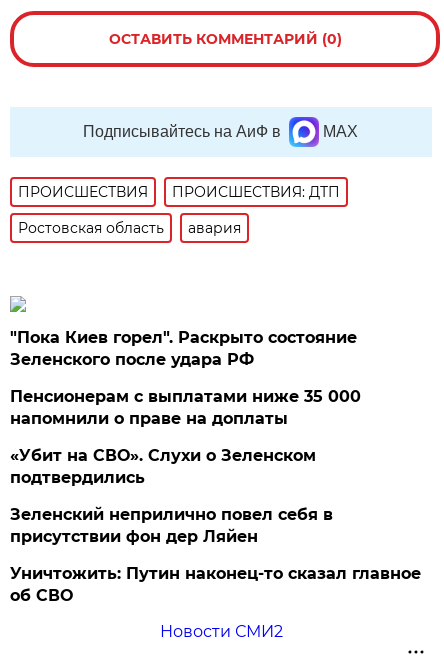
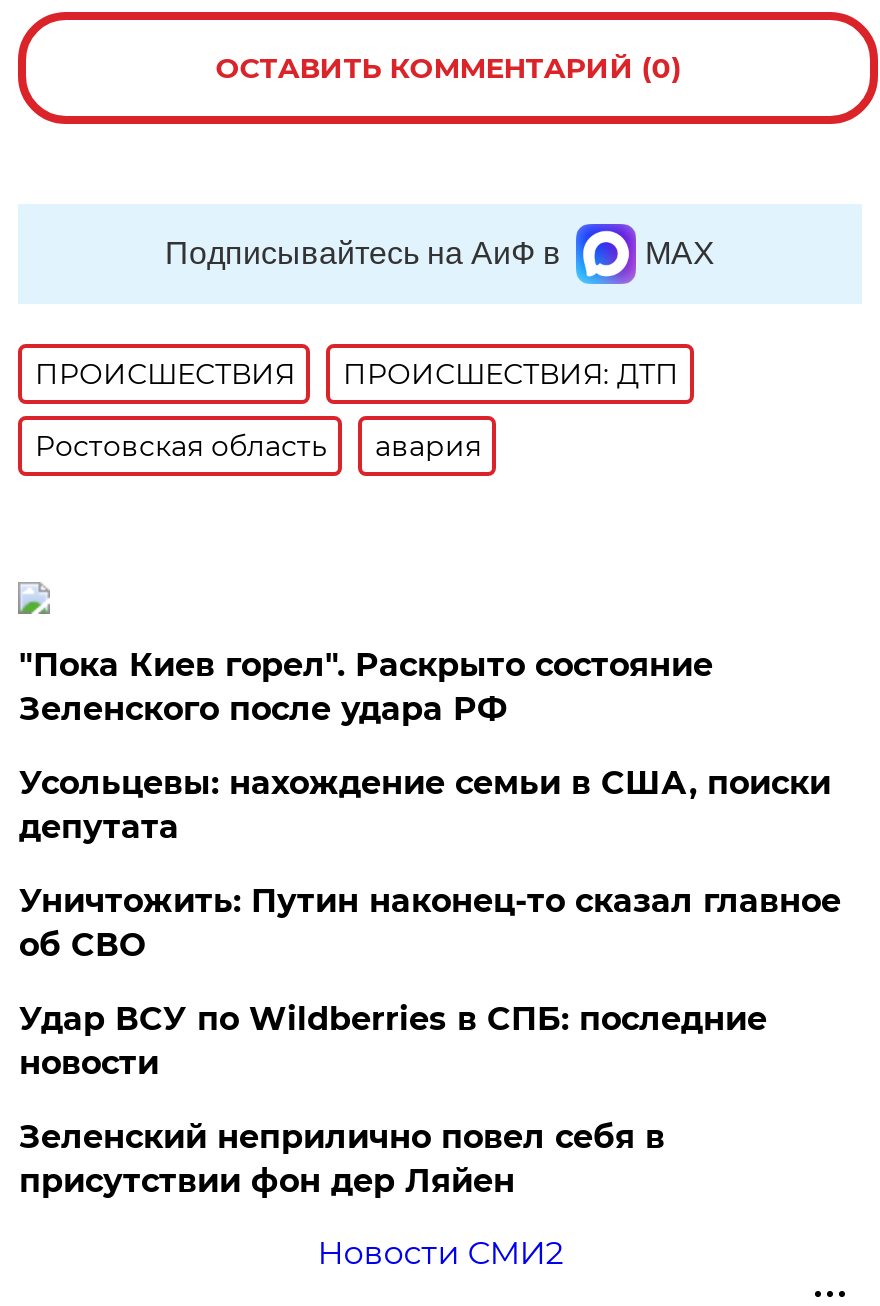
[10,387,361,487] Пенсионерам с выплатами ниже 35 000 | напомнили о праве на доплаты | «Убит на СВО». Слухи о Зеленском | подтвердились -> [19,764,831,1082] Усольцевы: нахождение семьи в США, поиски | депутата | Удар ВСУ по Wildberries в СПБ: последние | новости
moved [10,505,333,546] -> [19,1118,665,1200]: Зеленский неприлично повел cебя в | присутствии фон дер Ляйен
moved [10,564,421,605] -> [19,882,841,964]: Уничтожить: Путин наконец-то сказал главное | об СВО

